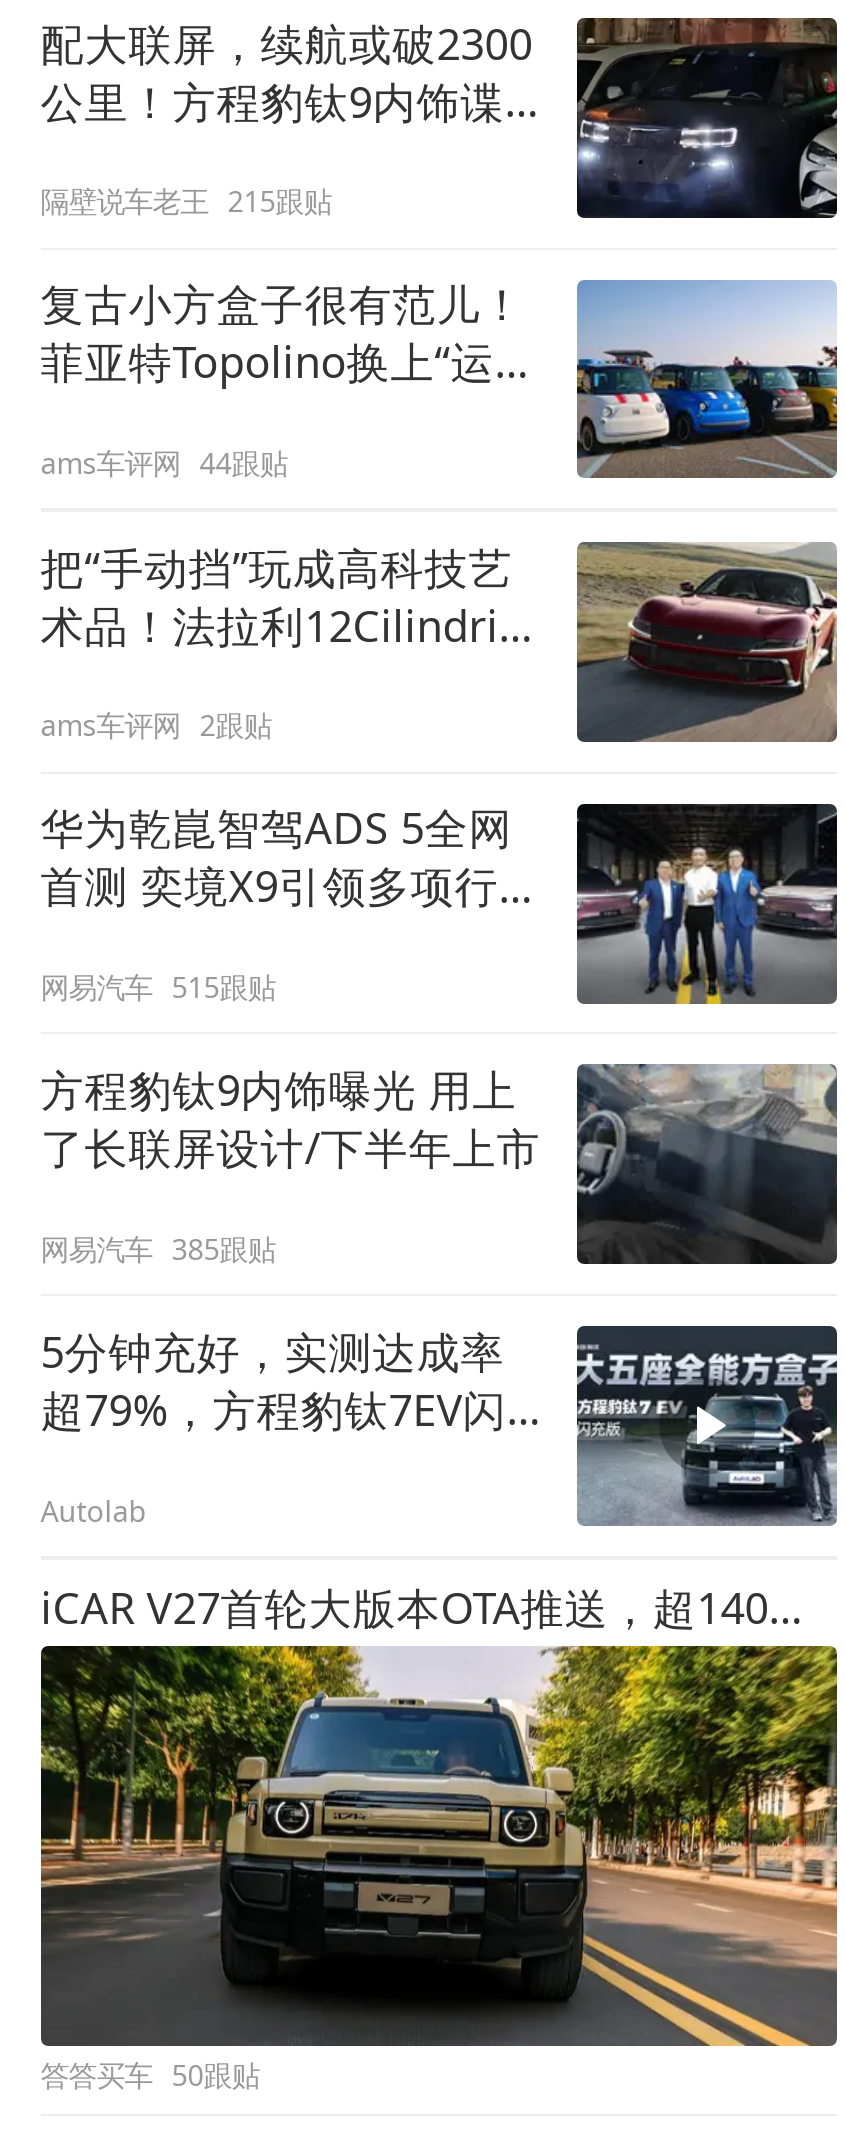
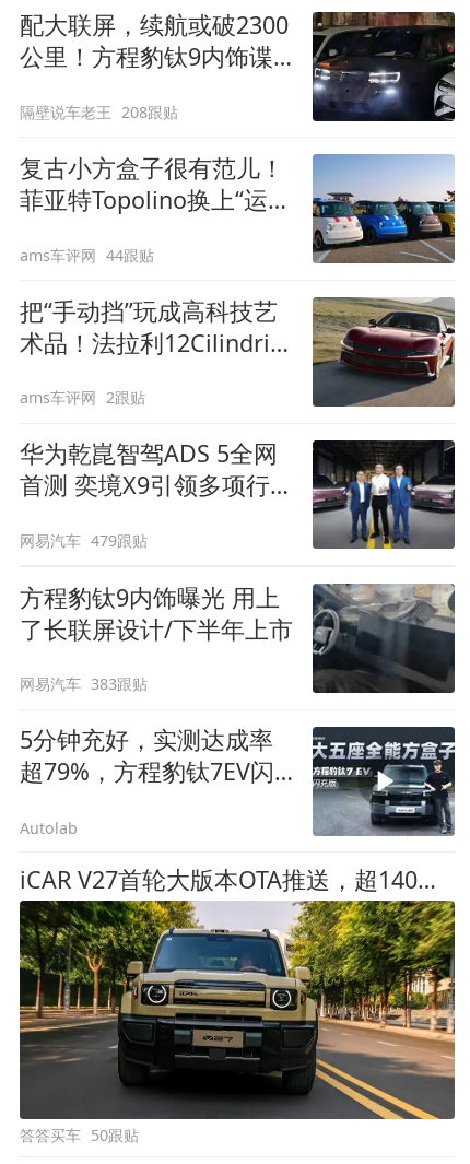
[40,182,332,220] 隔壁说车老王 215跟贴 -> [19,102,178,122] 隔壁说车老王 208跟贴
[40,967,276,1005] 网易汽车 515跟贴 -> [19,530,148,551] 网易汽车 479跟贴
[40,1229,276,1267] 网易汽车 385跟贴 -> [19,674,148,694] 网易汽车 383跟贴

